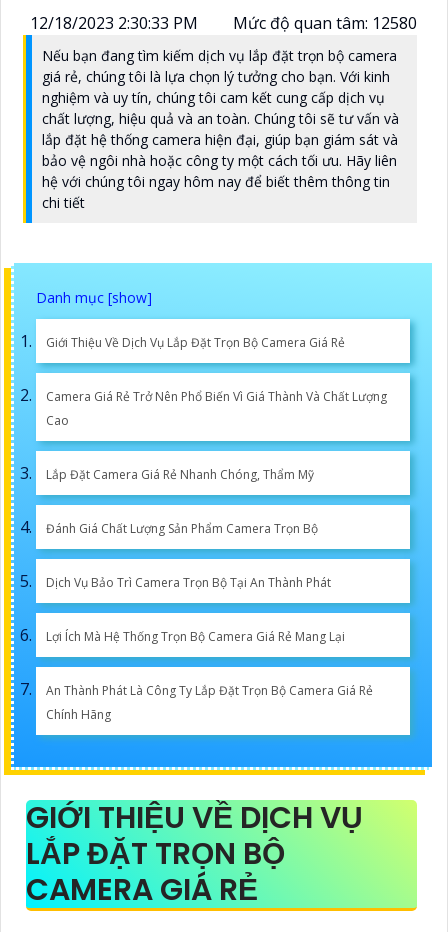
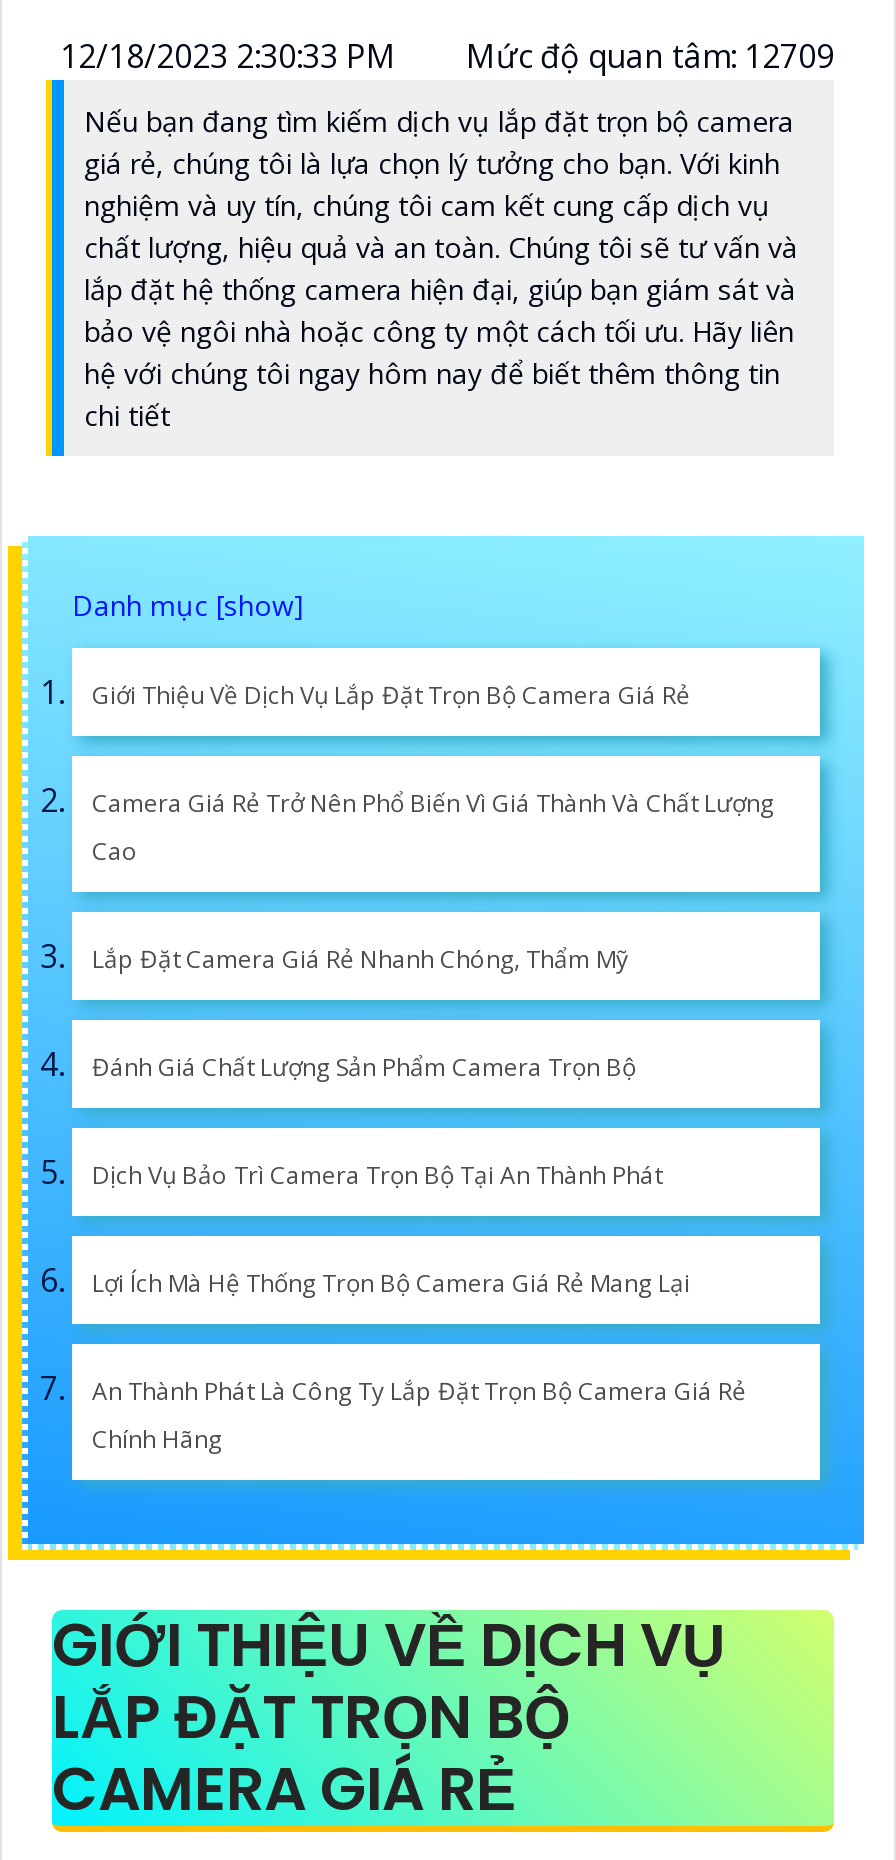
[233,12,417,34] Mức độ quan tâm: 12580 -> [466,33,834,77] Mức độ quan tâm: 12709

